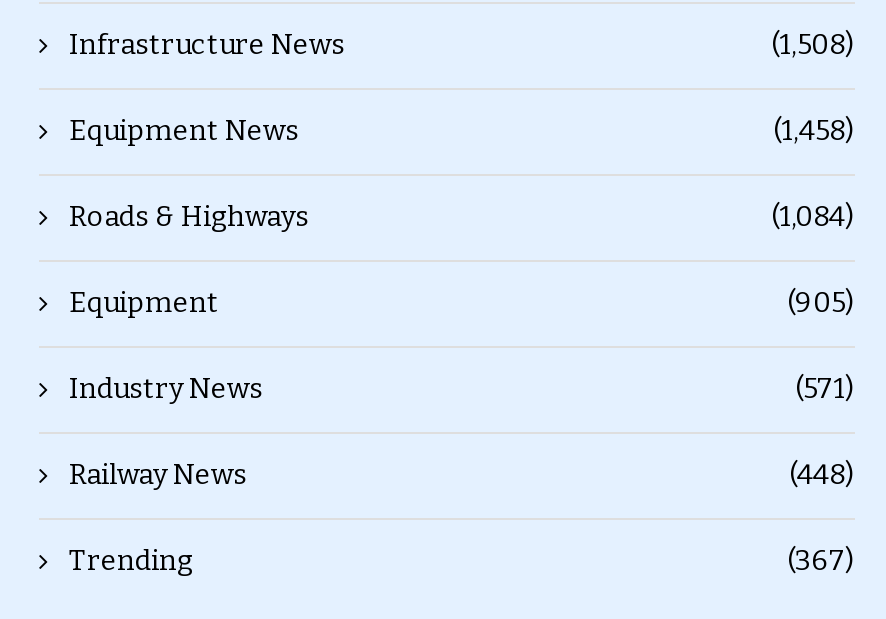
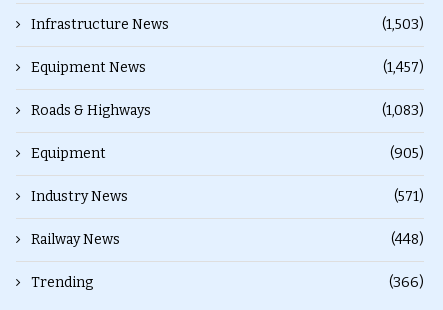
[771,27,855,61] (1,508) -> [382,16,424,33] (1,503)
[773,113,855,147] (1,458) -> [383,59,424,76] (1,457)
[771,199,855,233] (1,084) -> [382,102,424,119] (1,083)
[787,543,855,577] (367) -> [389,274,424,291] (366)

